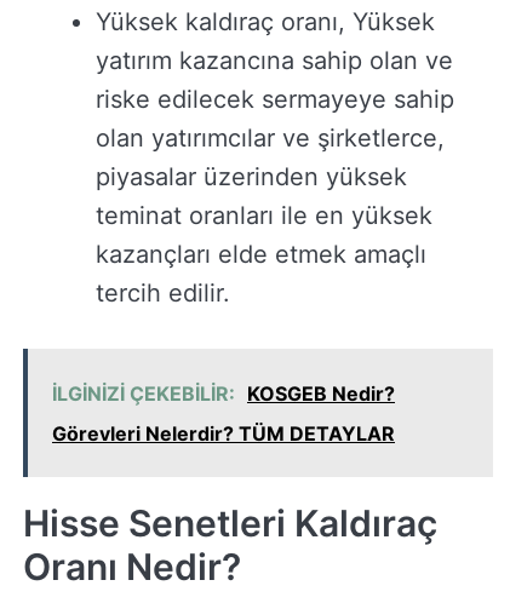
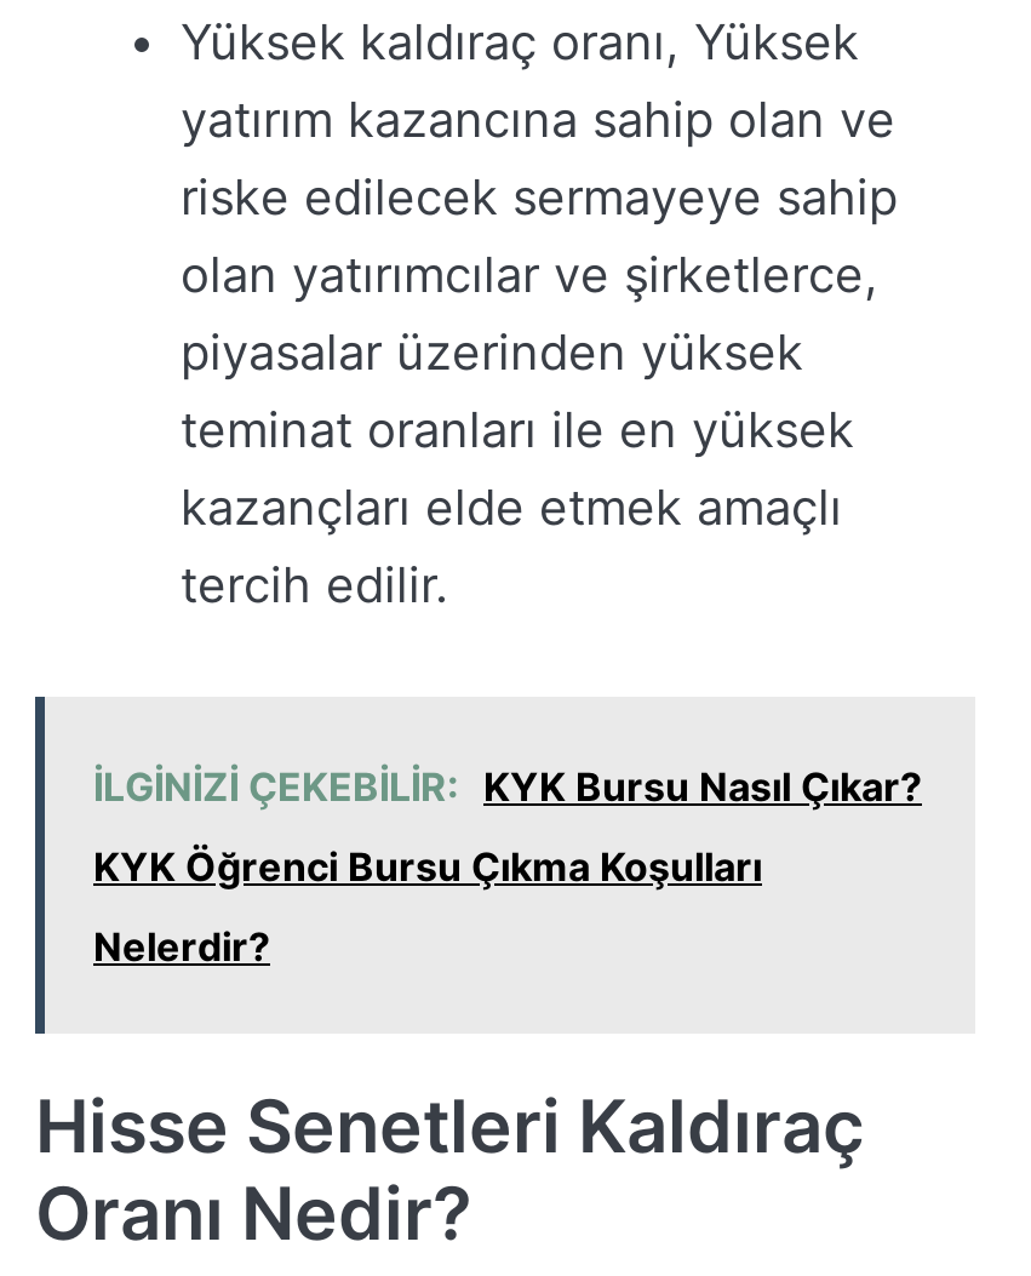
[52,382,395,446] İLGİNİZİ ÇEKEBİLİR: KOSGEB Nedir? | Görevleri Nelerdir? TÜM DETAYLAR -> [93,763,922,971] İLGİNİZİ ÇEKEBİLİR: KYK Bursu Nasıl Çıkar? | KYK Öğrenci Bursu Çıkma Koşulları | Nelerdir?

